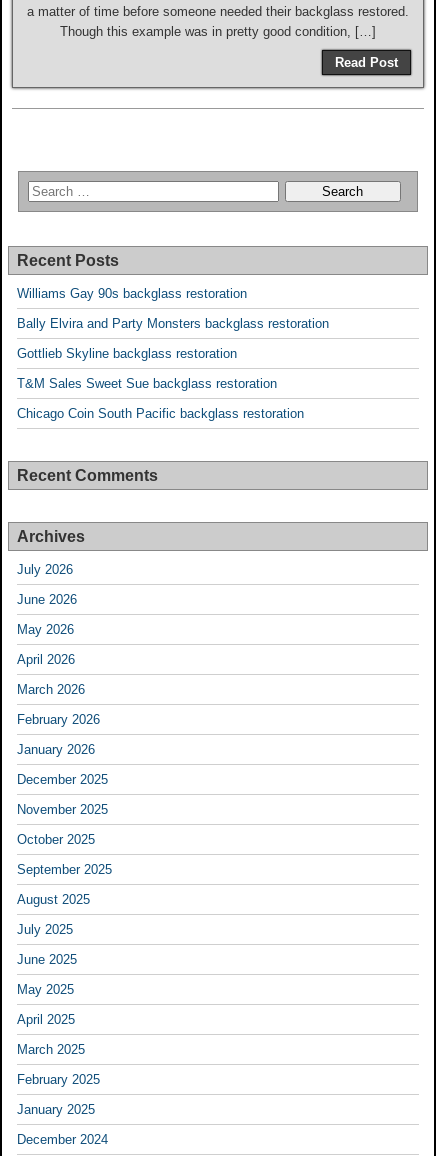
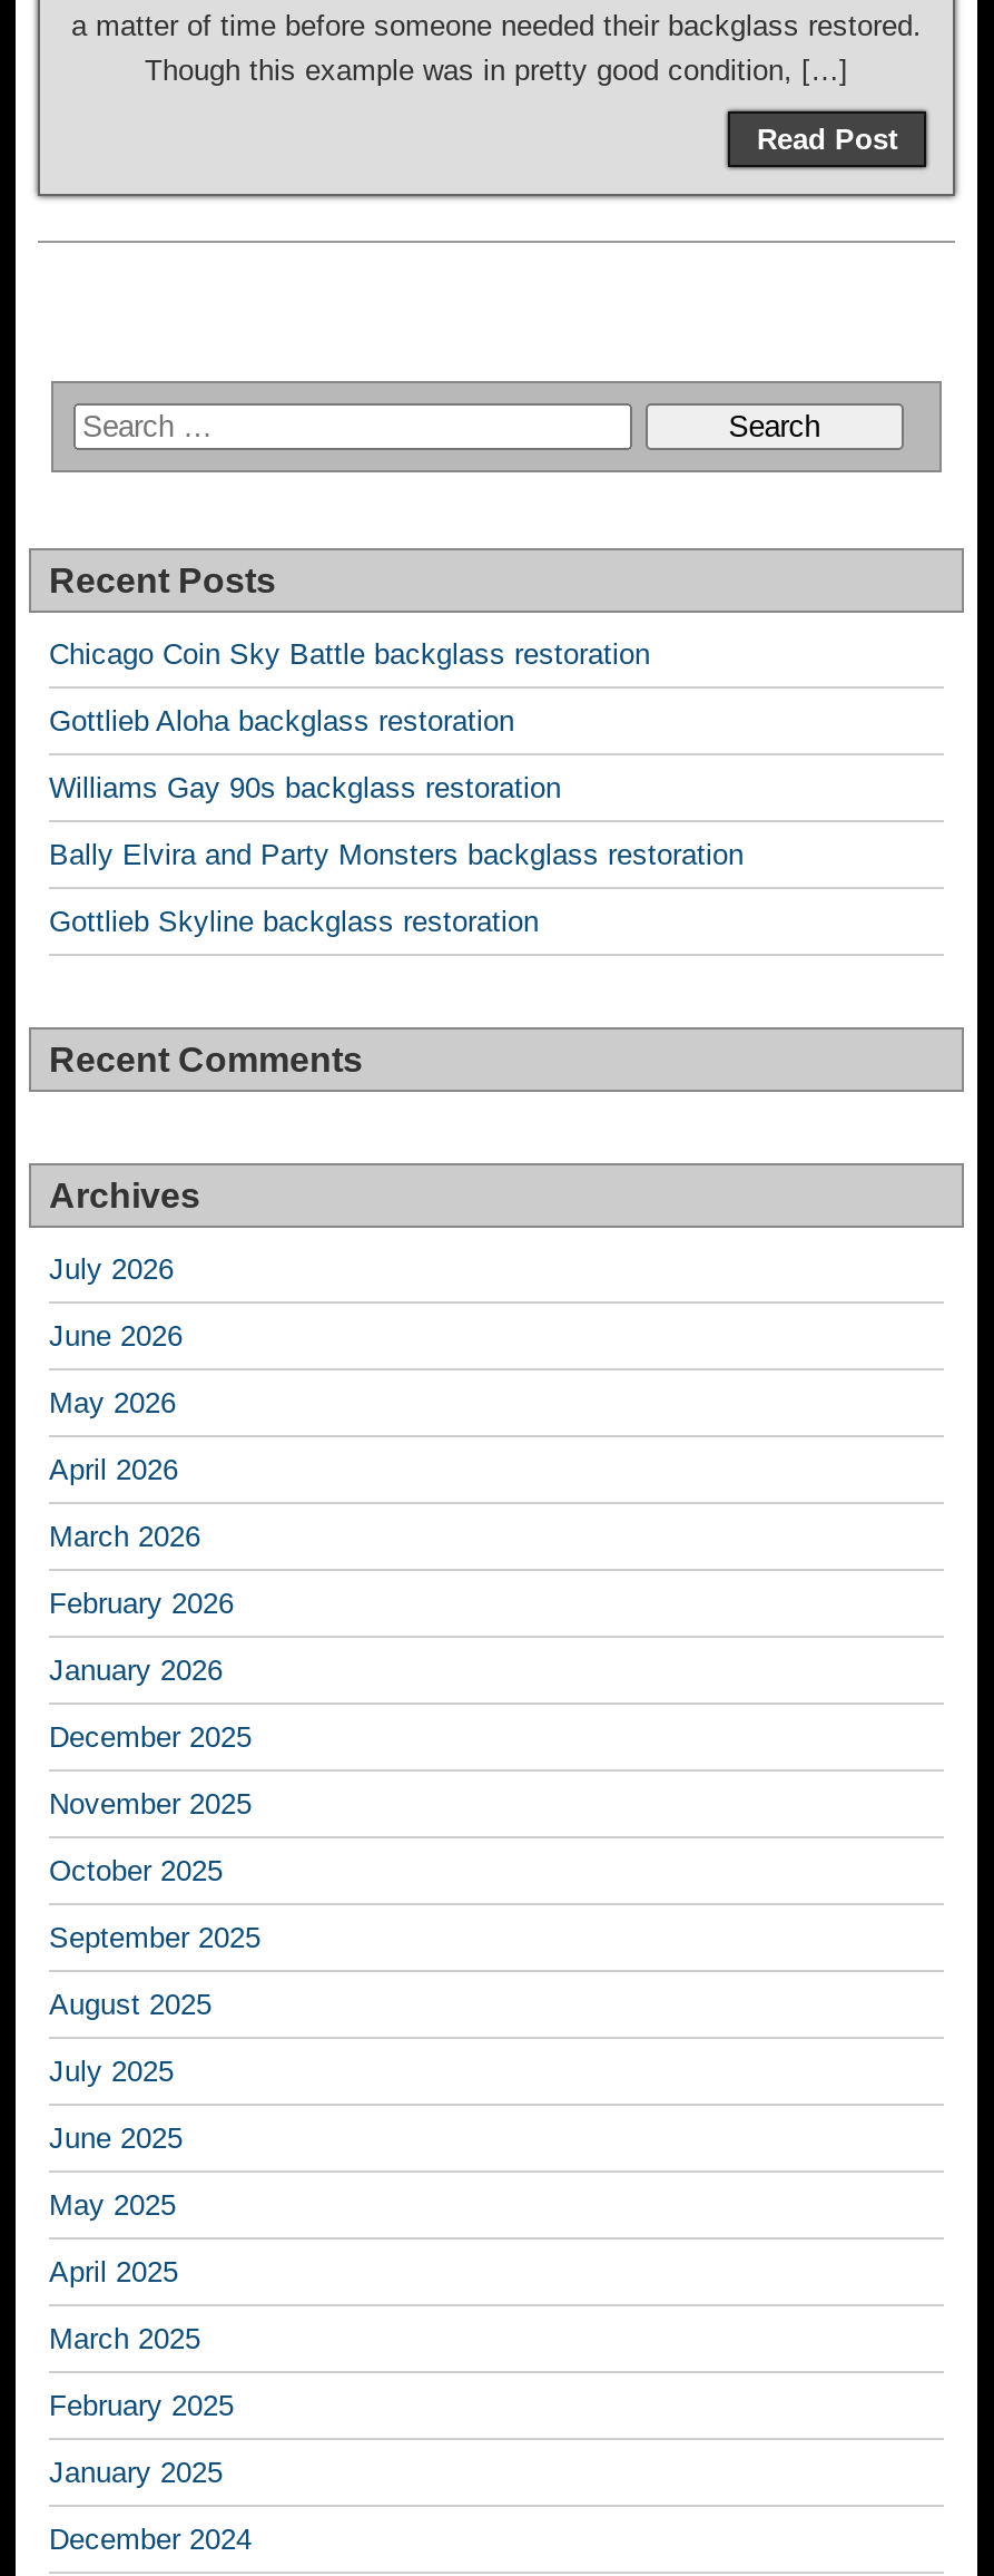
none -> [49,637,650,738] Chicago Coin Sky Battle backglass restoration | Gottlieb Aloha backglass restoration
moved [17,286,329,361] -> [49,771,744,938]: Williams Gay 90s backglass restoration | Bally Elvira and Party Monsters backglass restoration | Gottlieb Skyline backglass restoration
[17,376,304,421] T&M Sales Sweet Sue backglass restoration | Chicago Coin South Pacific backglass restoration -> none

